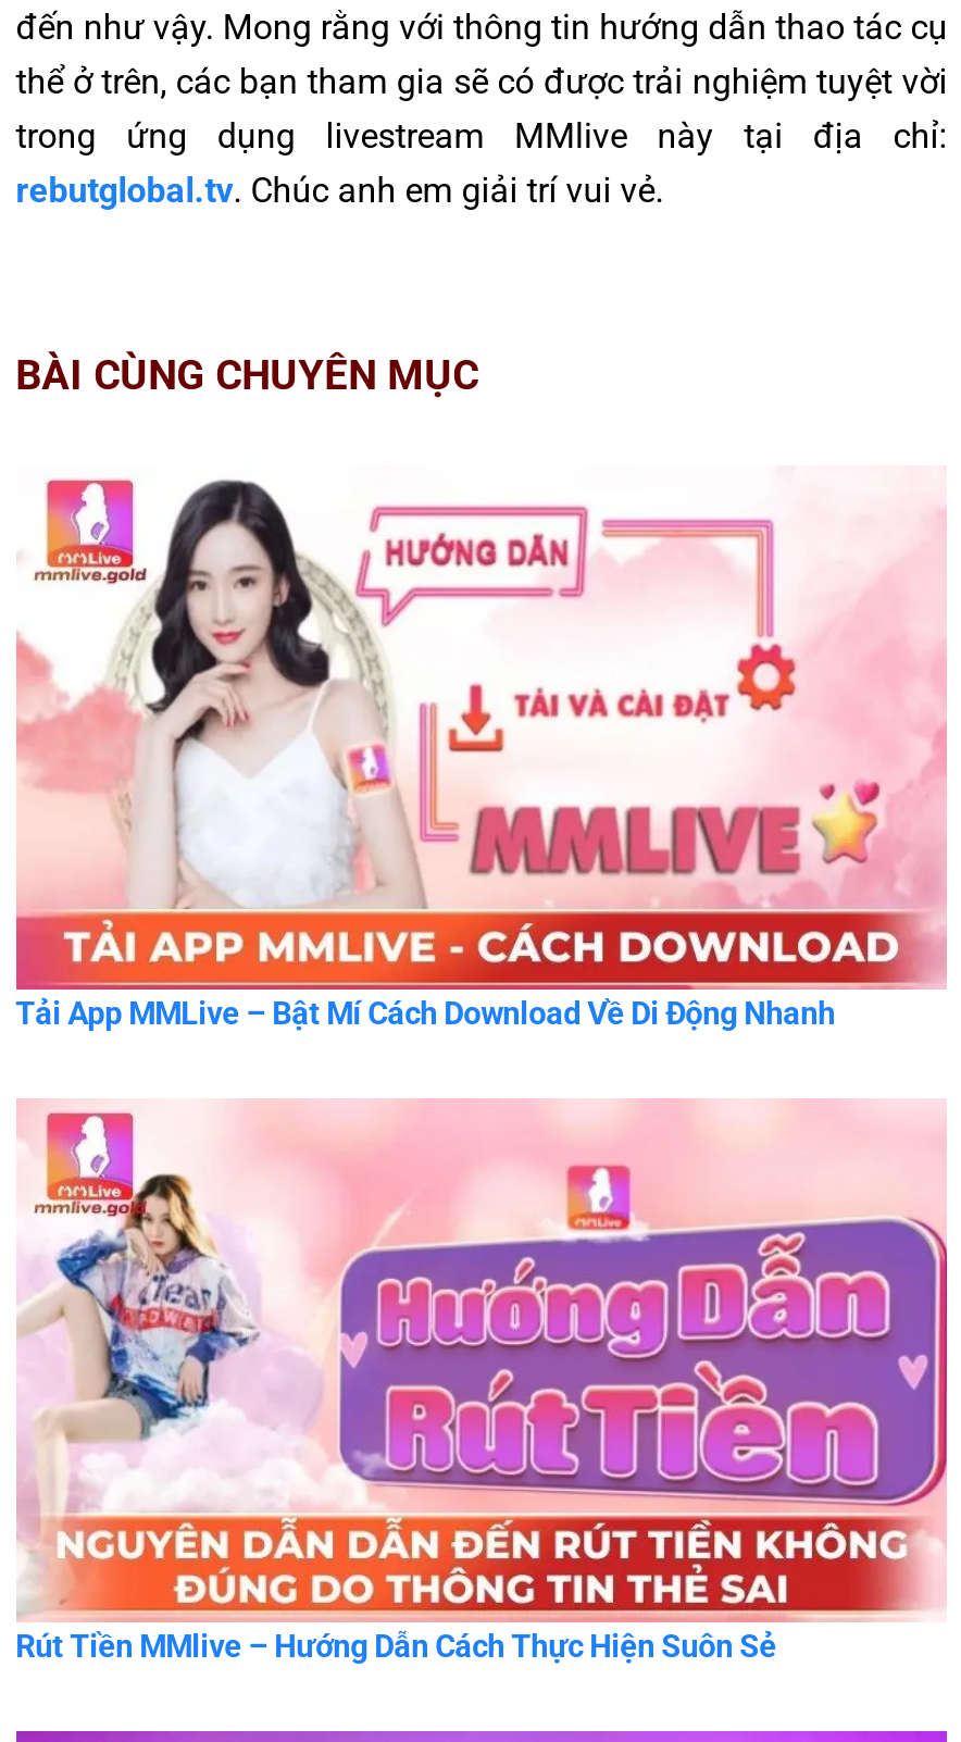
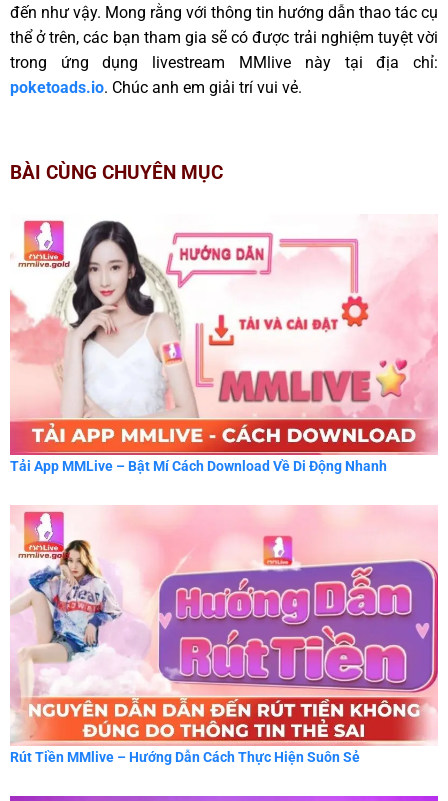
[16,170,681,211] rebutglobal.tv. Chúc anh em giải trí vui vẻ. -> [10,78,310,97] poketoads.io. Chúc anh em giải trí vui vẻ.

